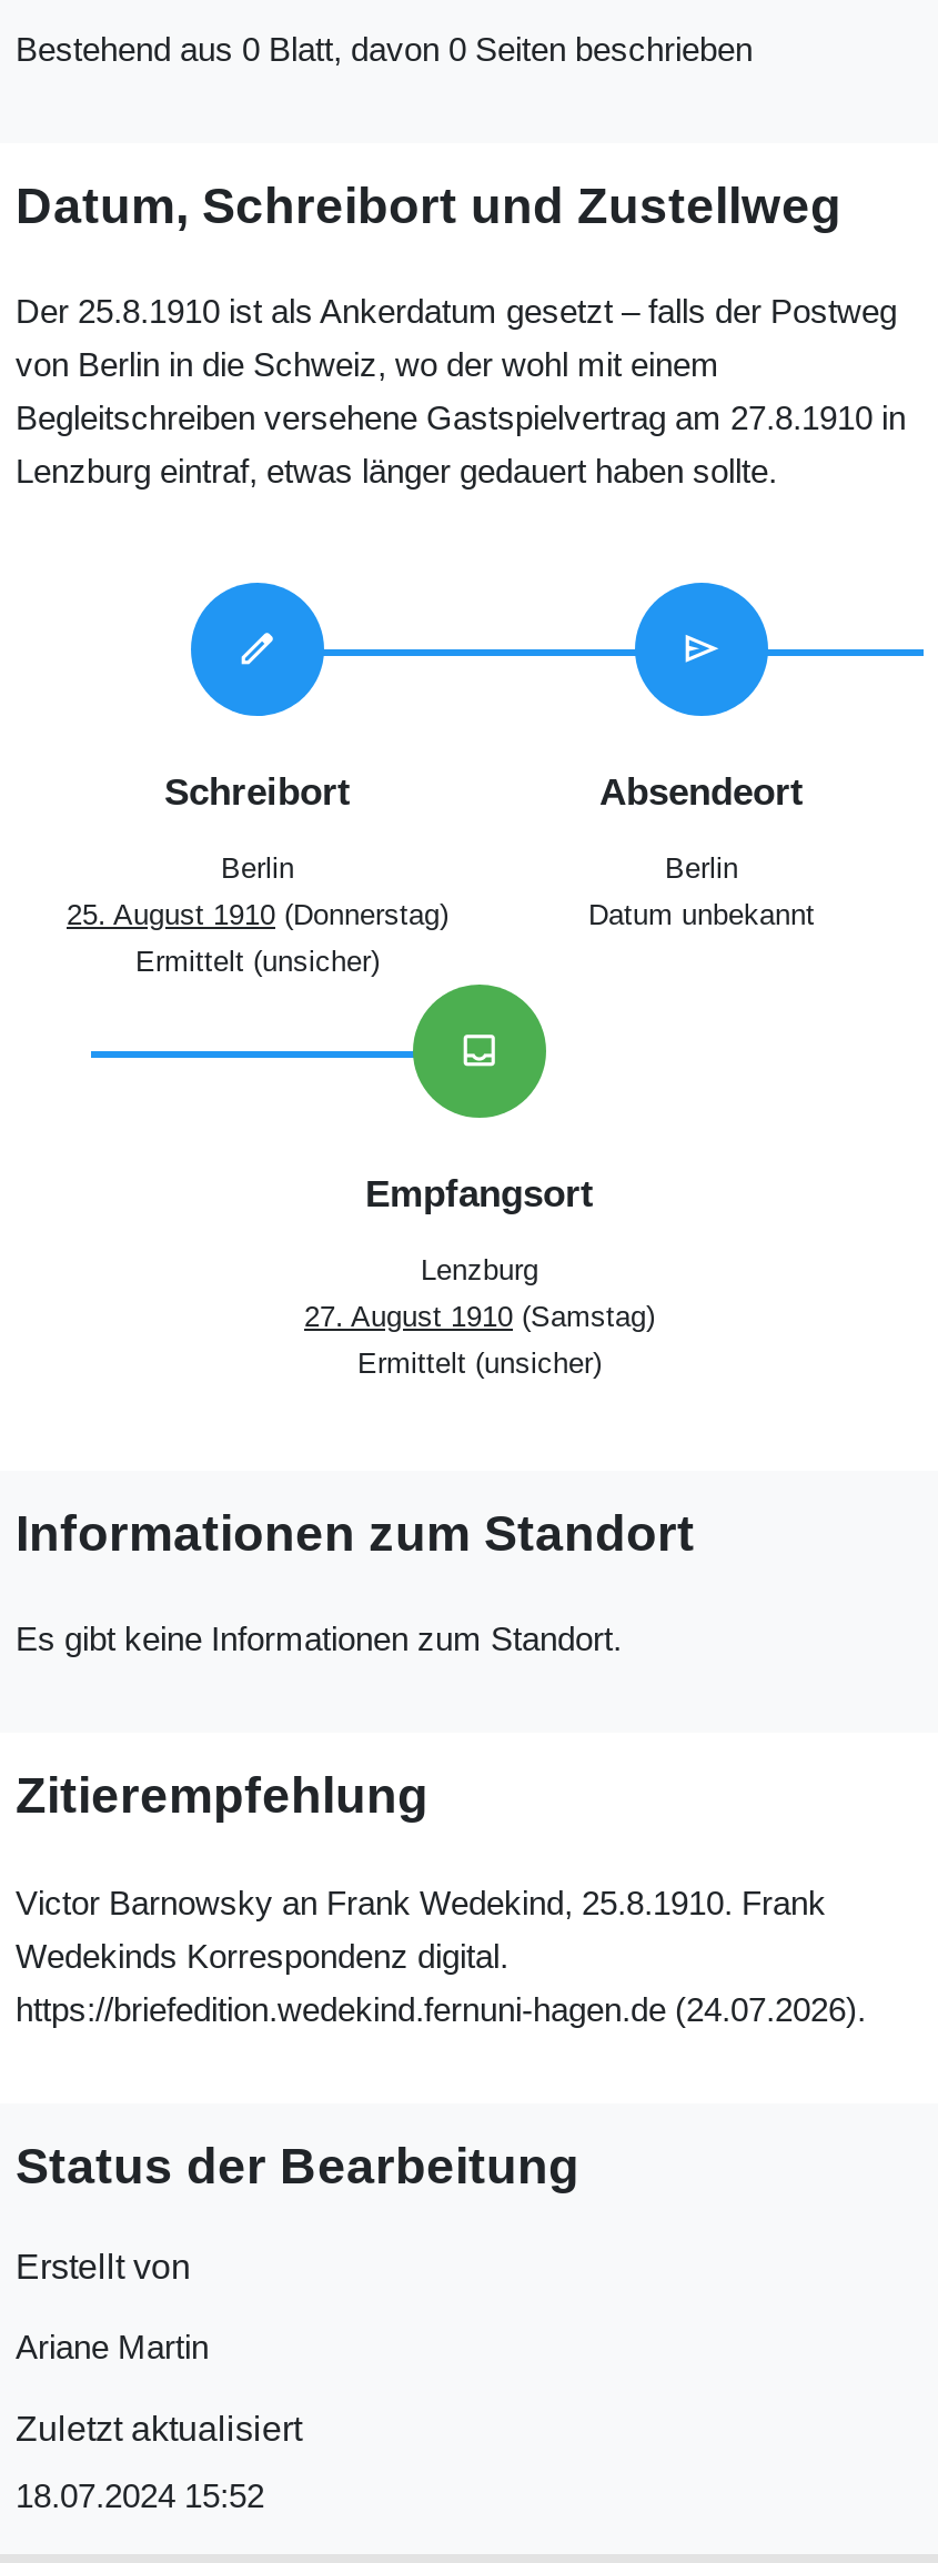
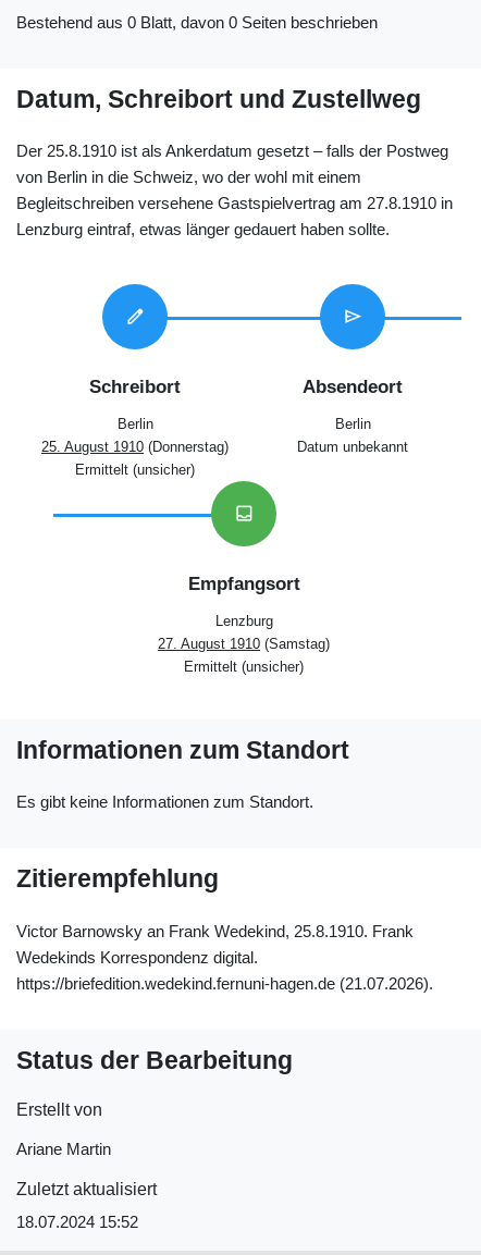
[16,1989,866,2027] https://briefedition.wedekind.fernuni-hagen.de (24.07.2026). -> [16,974,433,992] https://briefedition.wedekind.fernuni-hagen.de (21.07.2026).

